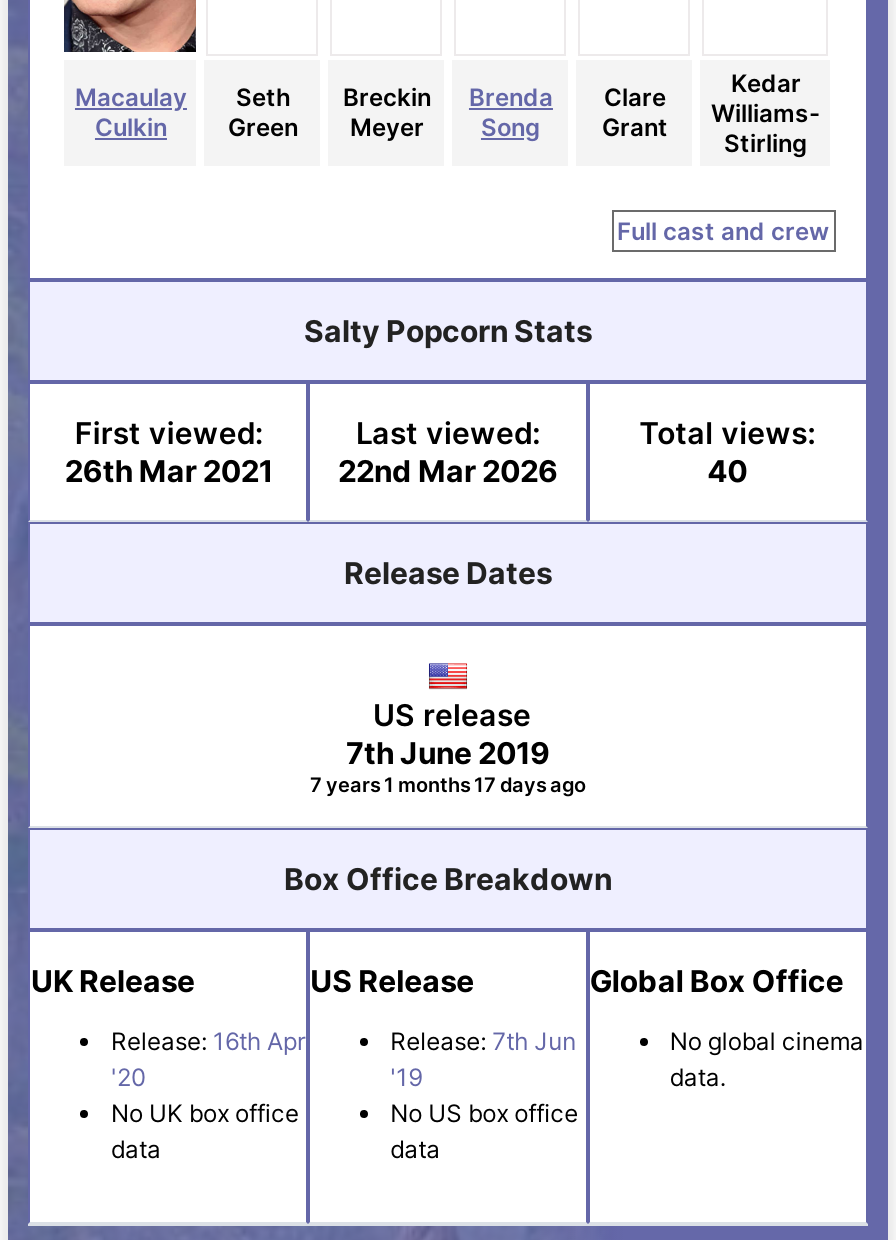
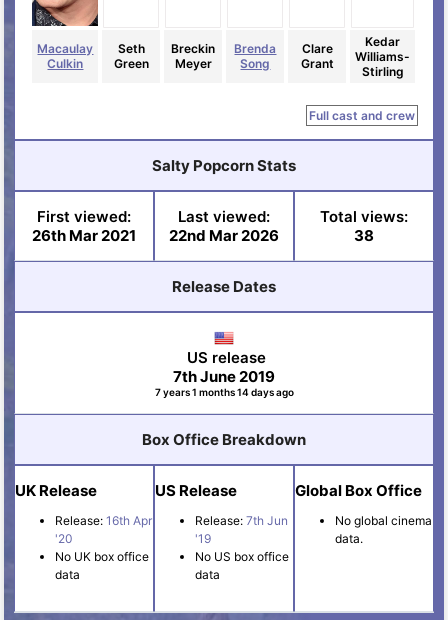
[707,451,747,489] 40 -> [354,226,374,245] 38
[310,773,586,797] 7 years 1 months 17 days ago -> [154,386,293,398] 7 years 1 months 14 days ago

